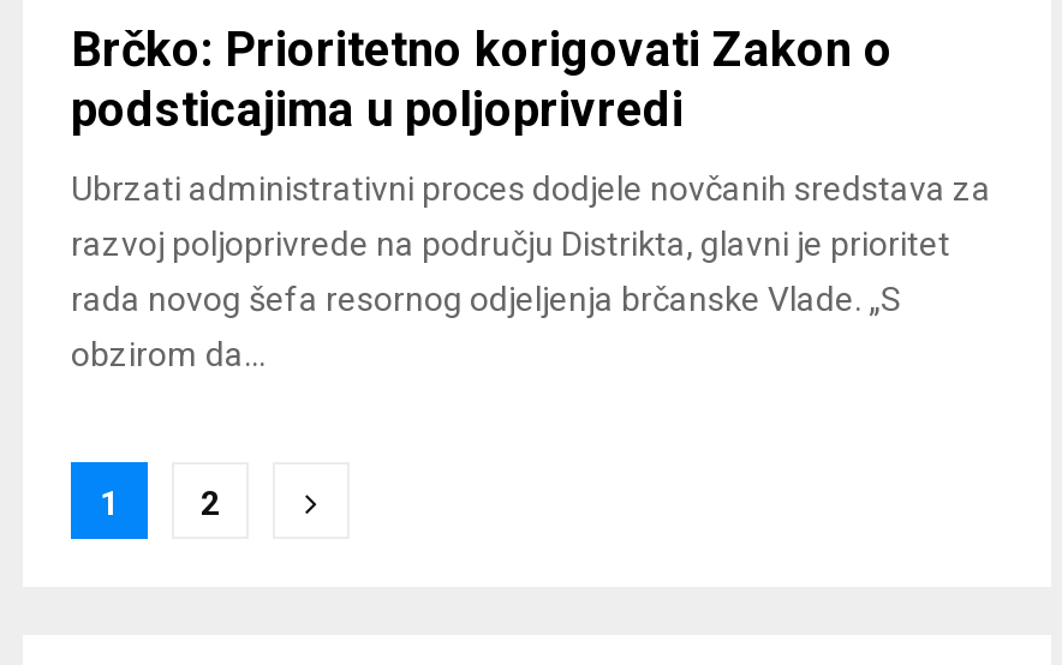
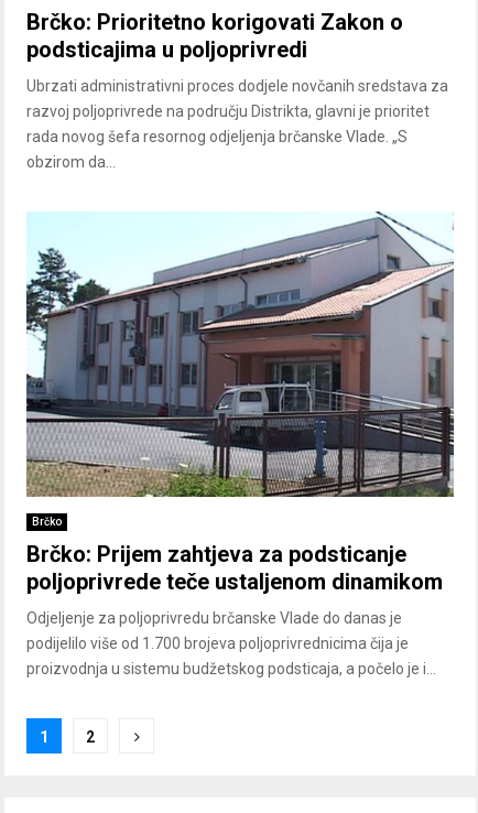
none -> [25,210,455,677] [image] | Brčko | Brčko: Prijem zahtjeva za podsticanje | poljoprivrede teče ustaljenom dinamikom | Odjeljenje za poljoprivredu brčanske Vlade do danas je | podijelilo više od 1.700 brojeva poljoprivrednicima čija je | proizvodnja u sistemu budžetskog podsticaja, a počelo je i...

